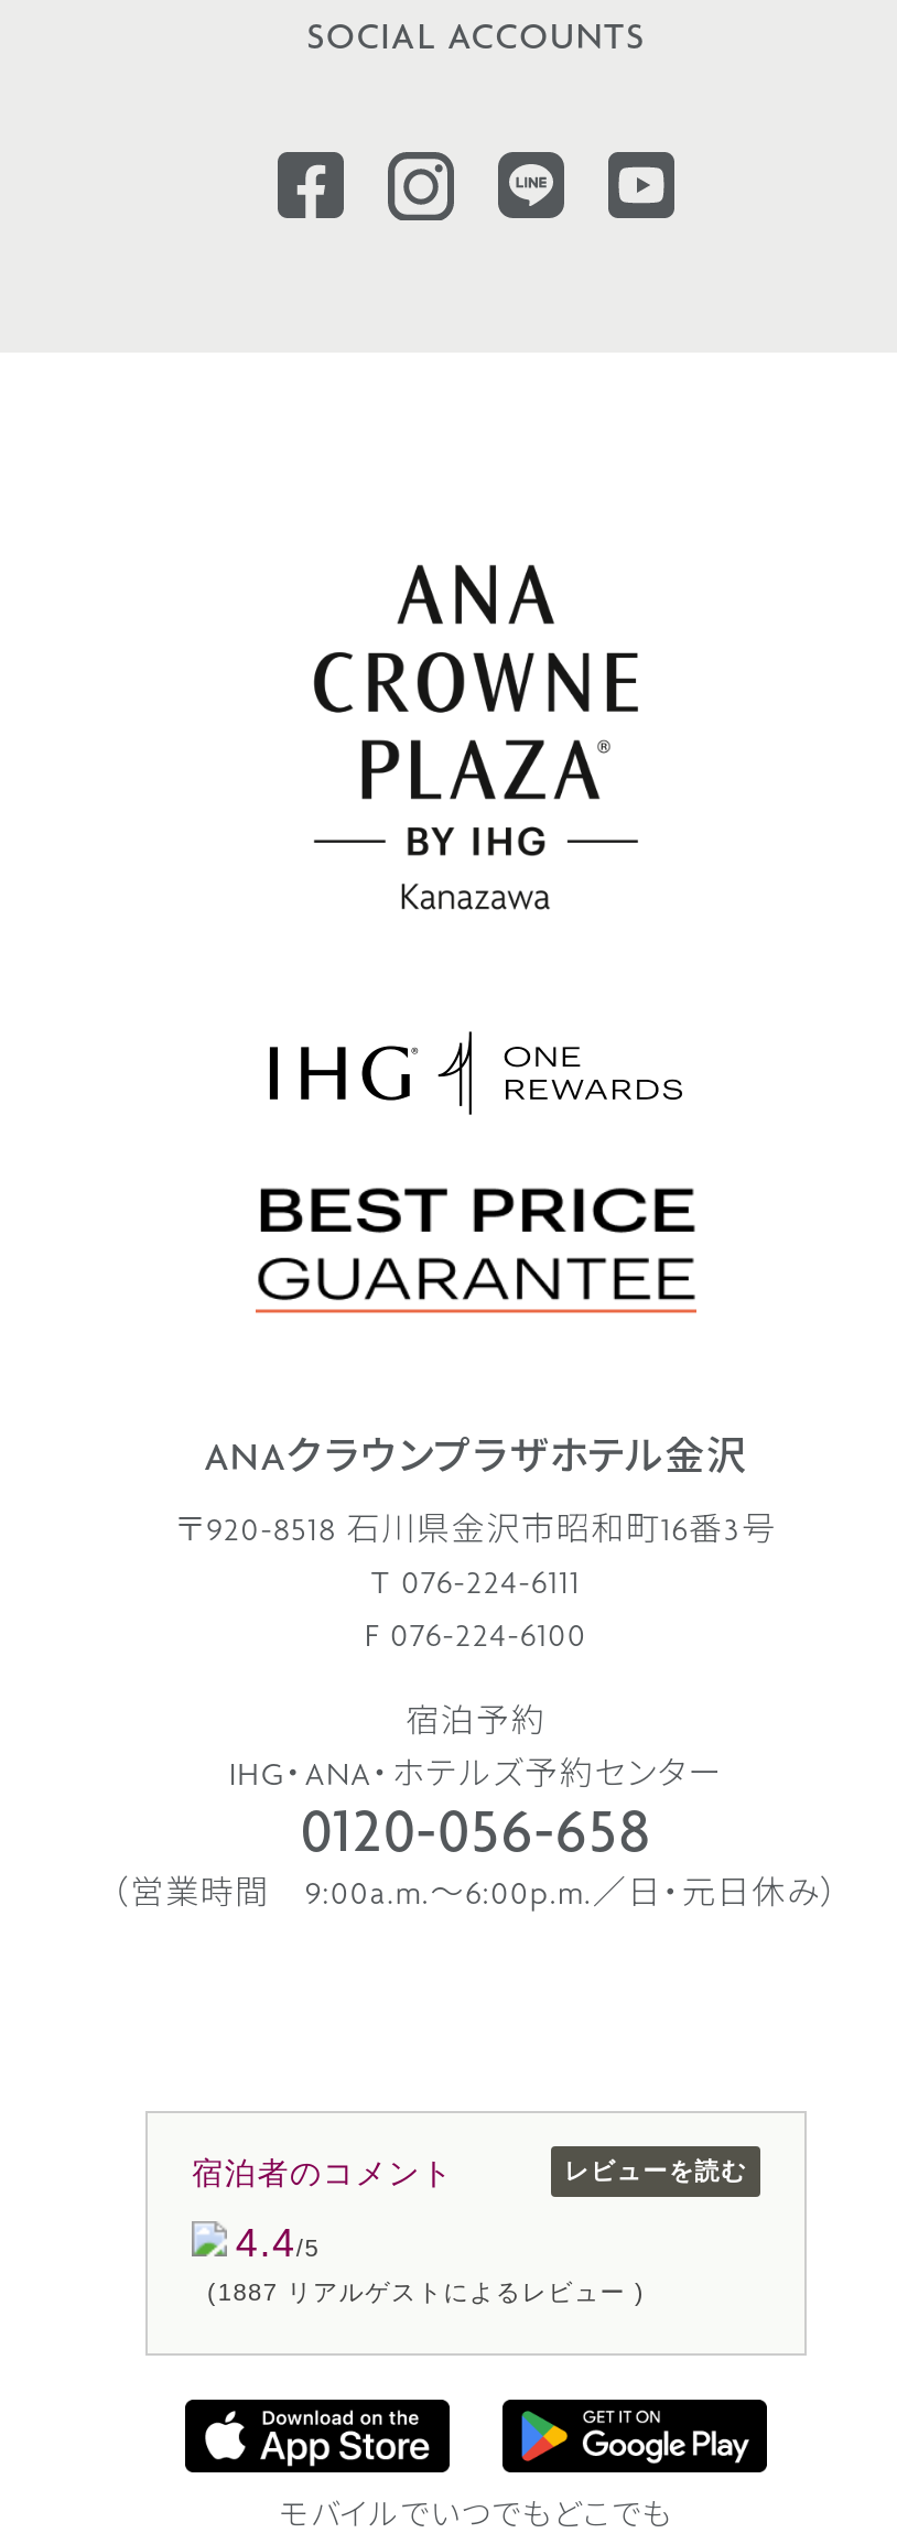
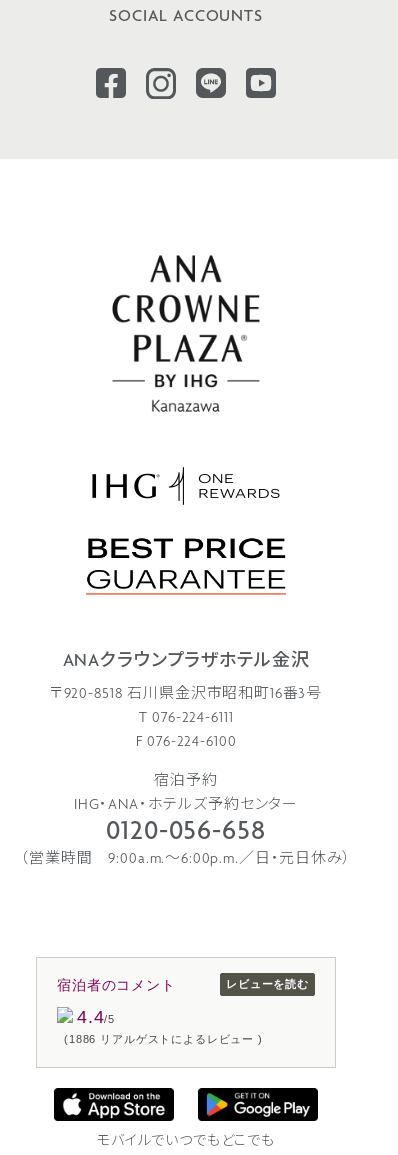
[207,2278,646,2304] (1887 リアルゲストによるレビュー ) -> [64,1033,263,1045] (1886 リアルゲストによるレビュー )

